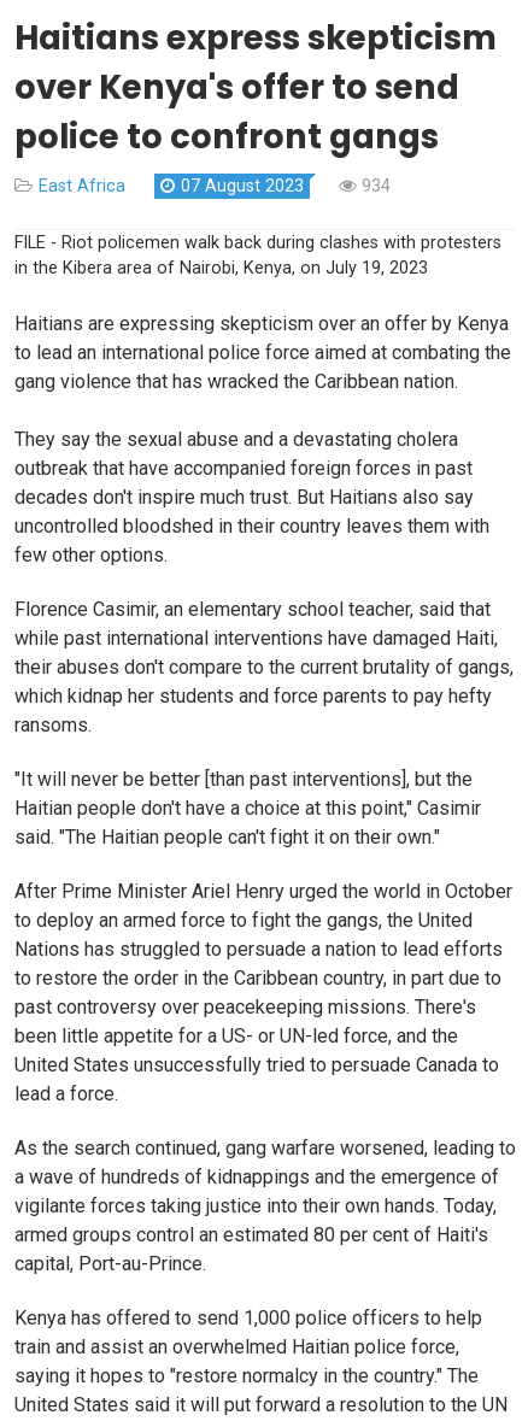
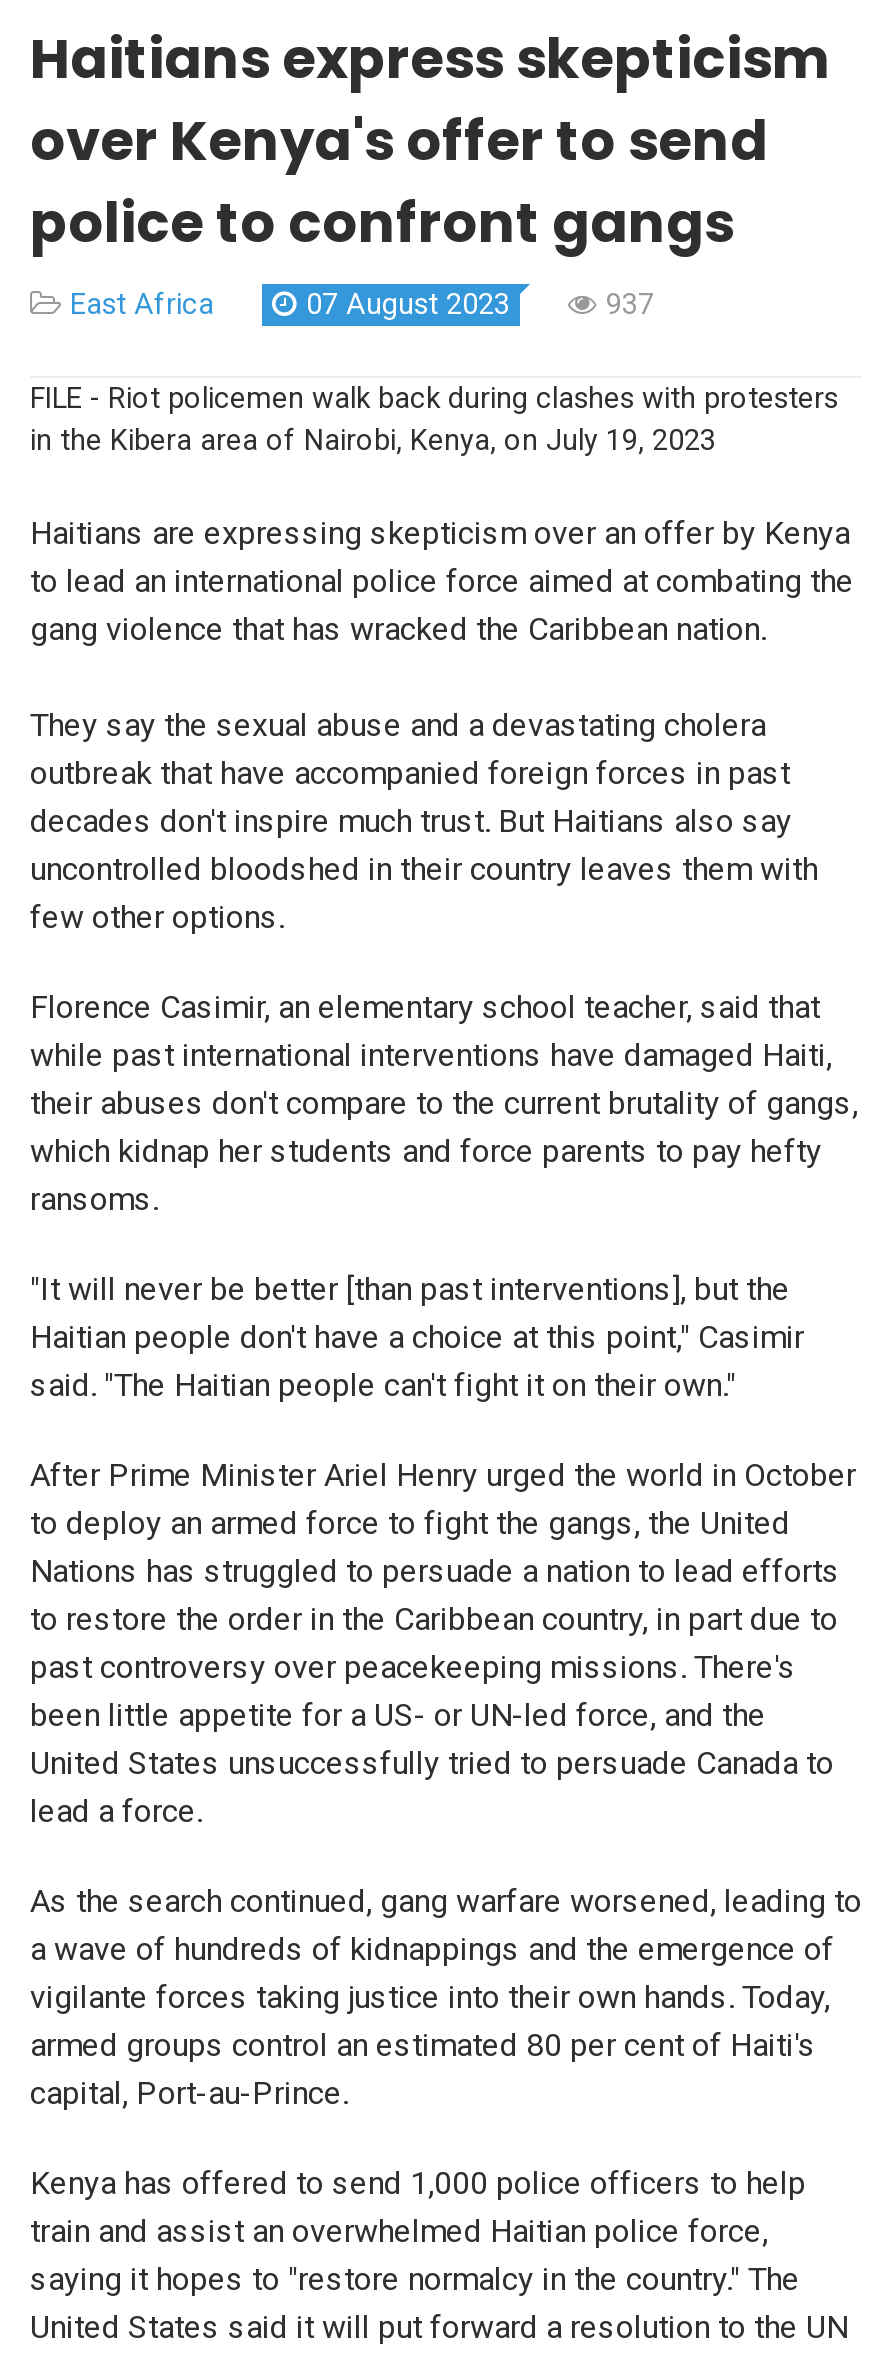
[362,176,391,196] 934 -> [606,287,654,321] 937

